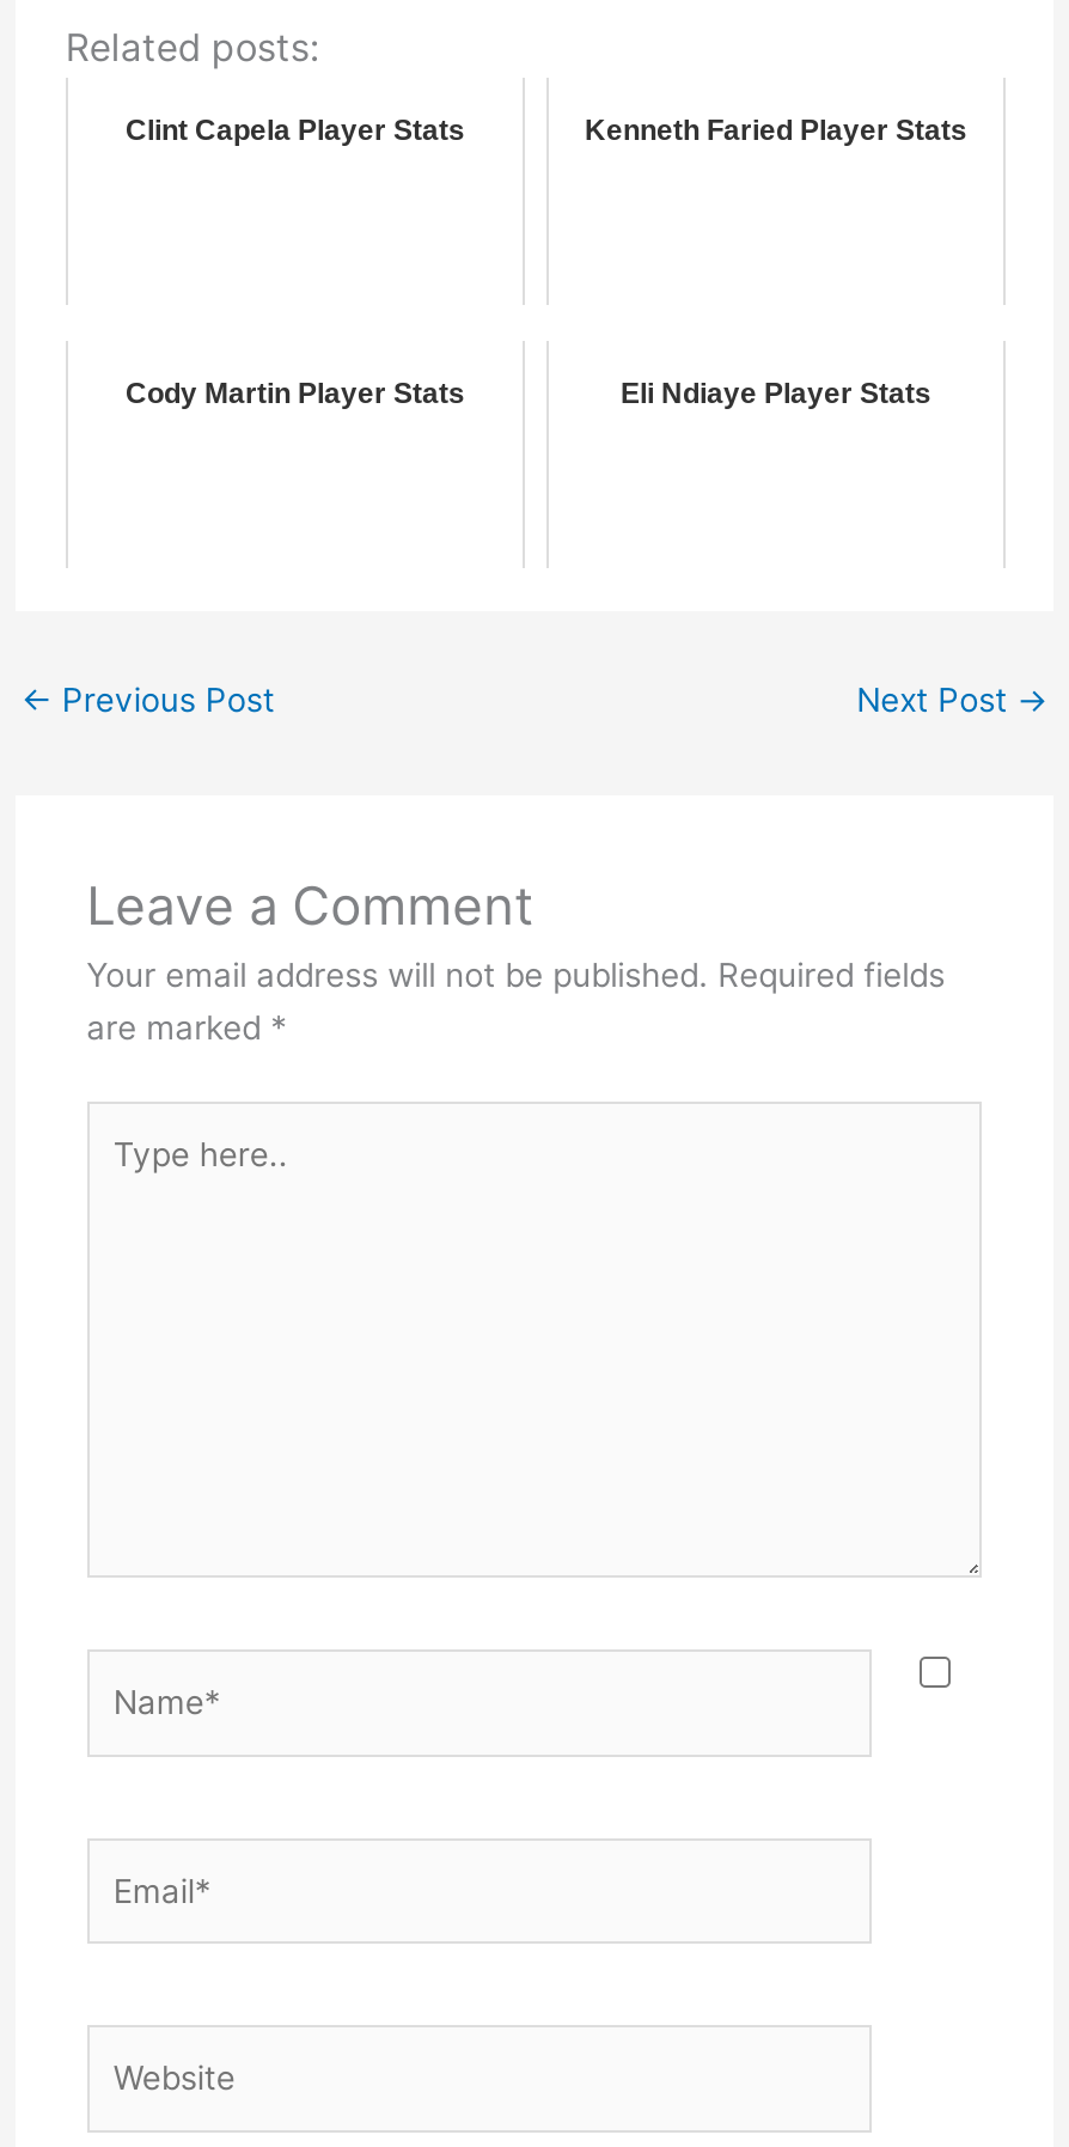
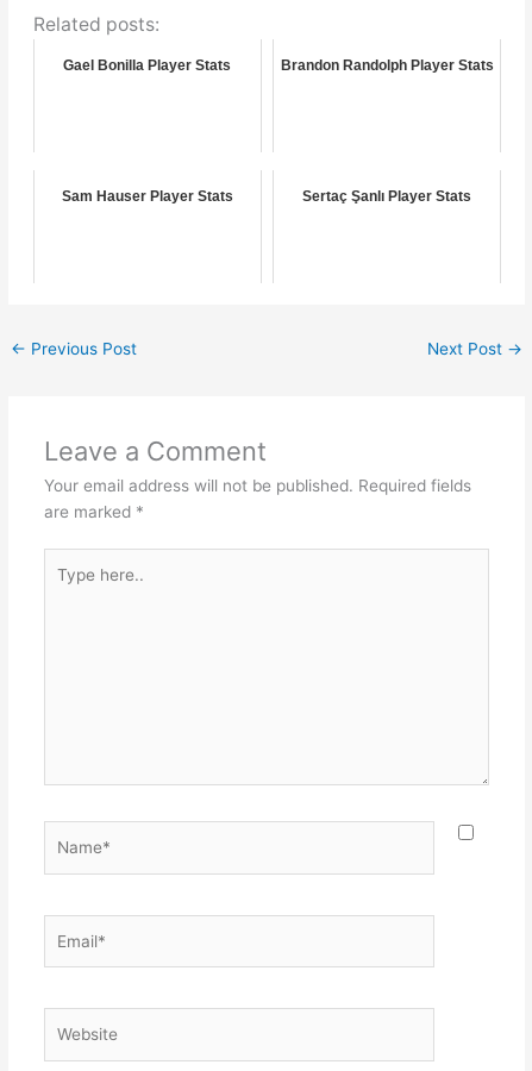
[125,113,465,146] Clint Capela Player Stats -> [64,57,231,73] Gael Bonilla Player Stats
[585,113,967,146] Kenneth Faried Player Stats -> [280,57,493,73] Brandon Randolph Player Stats
[125,376,465,410] Cody Martin Player Stats -> [62,188,233,204] Sam Hauser Player Stats
[621,376,931,410] Eli Ndiaye Player Stats -> [302,188,471,204] Sertaç Şanlı Player Stats

